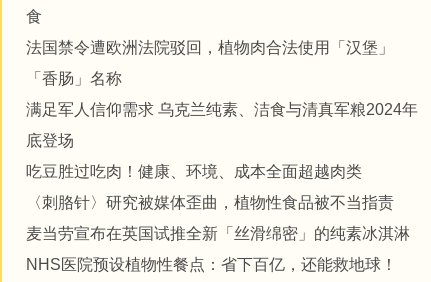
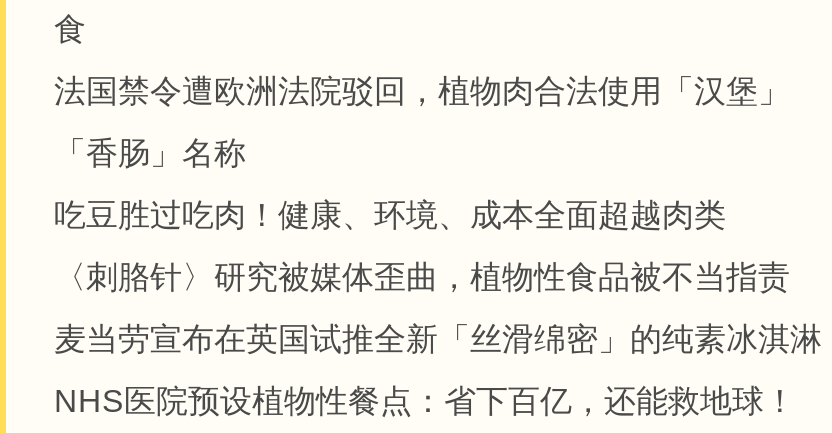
[26,101,418,149] 满足军人信仰需求 乌克兰纯素、洁食与清真军粮2024年 | 底登场 -> none

